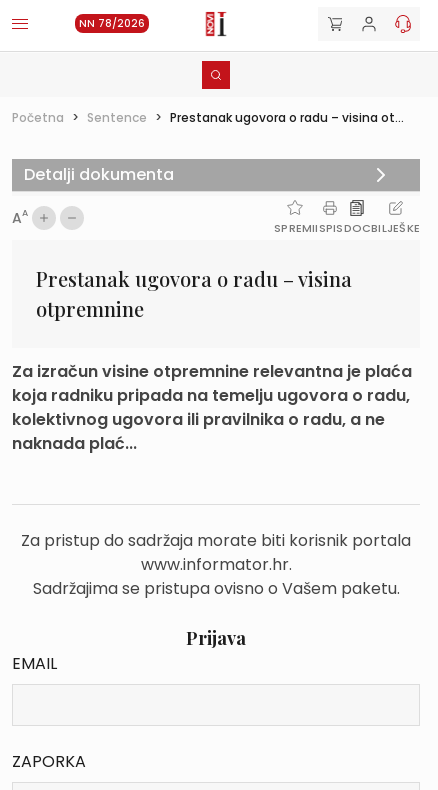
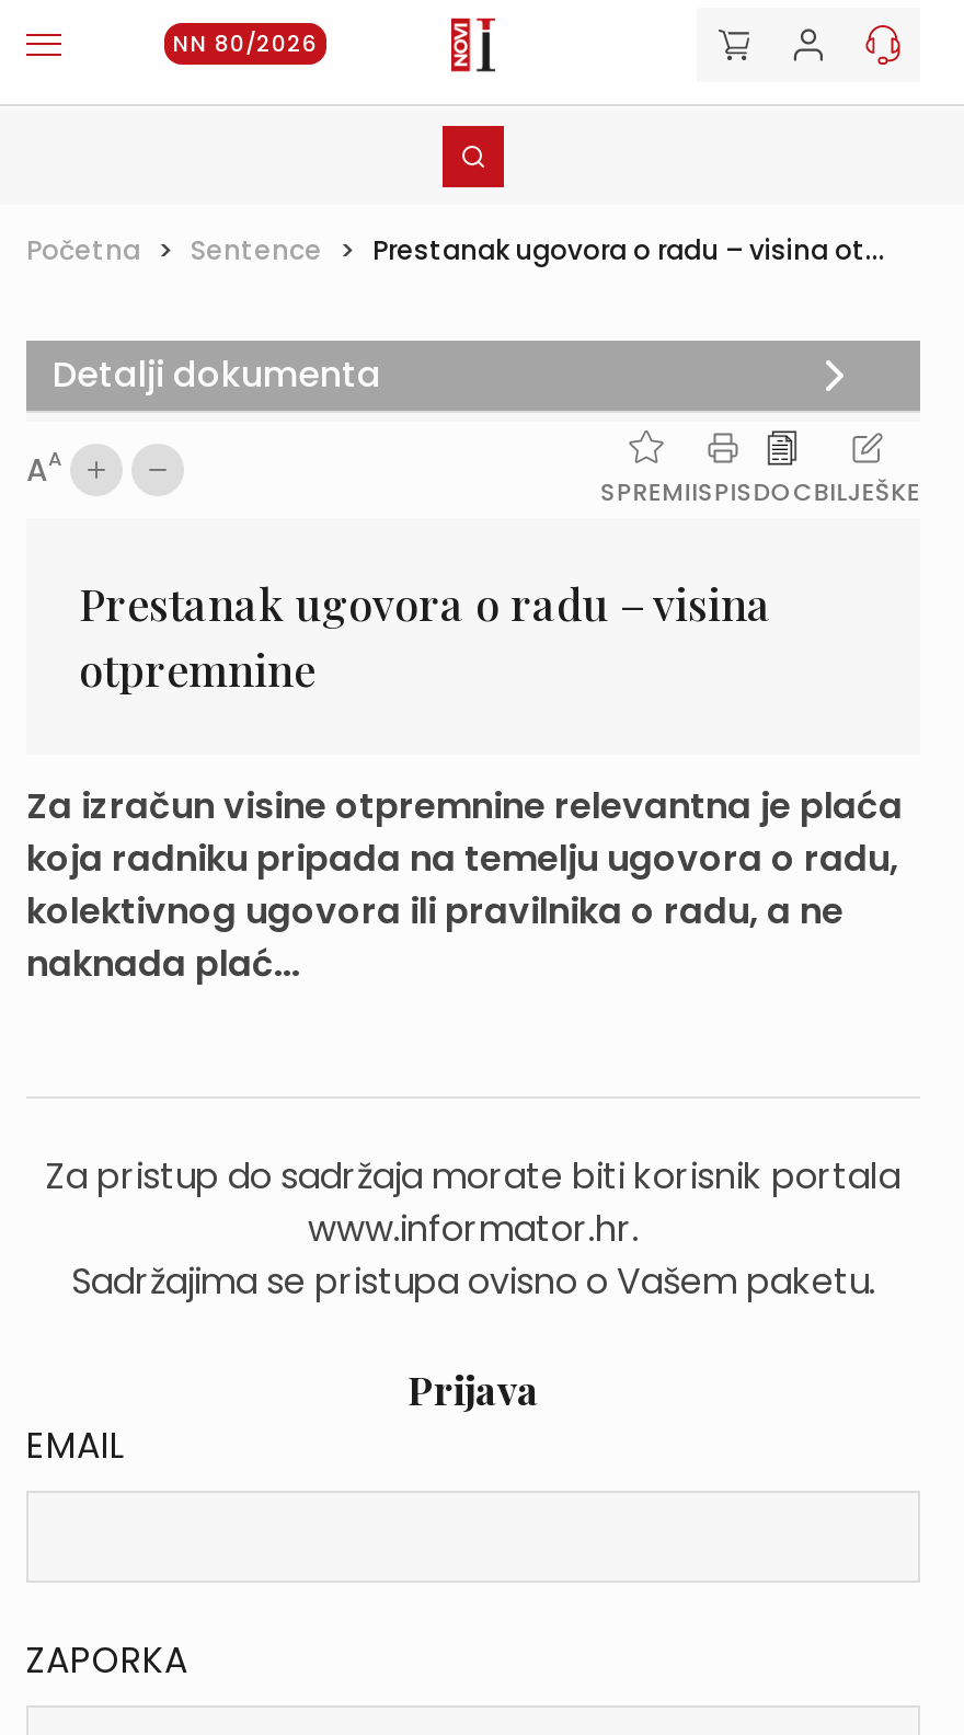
[79,16,145,31] NN 78/2026 -> [173,27,318,60] NN 80/2026

